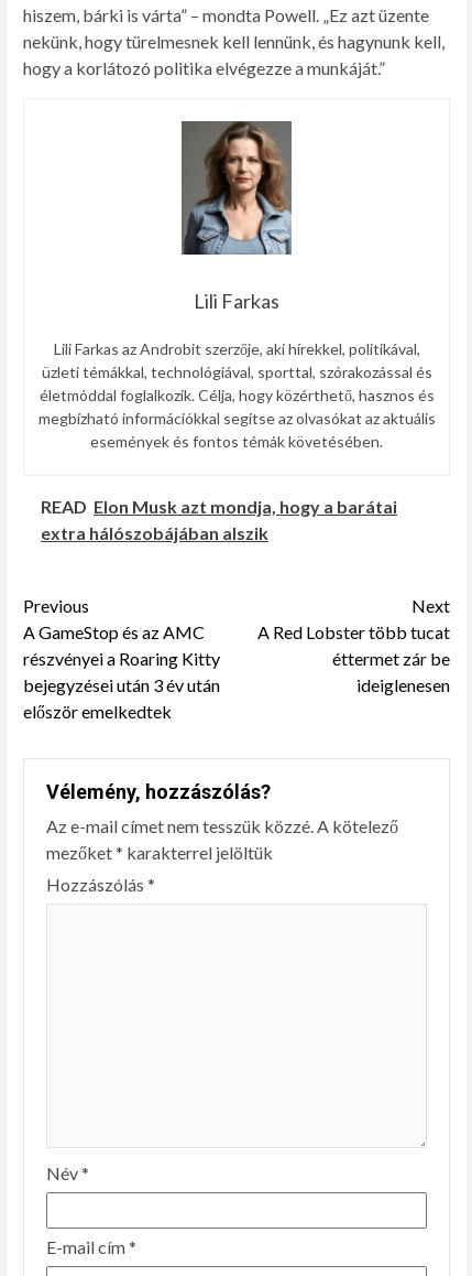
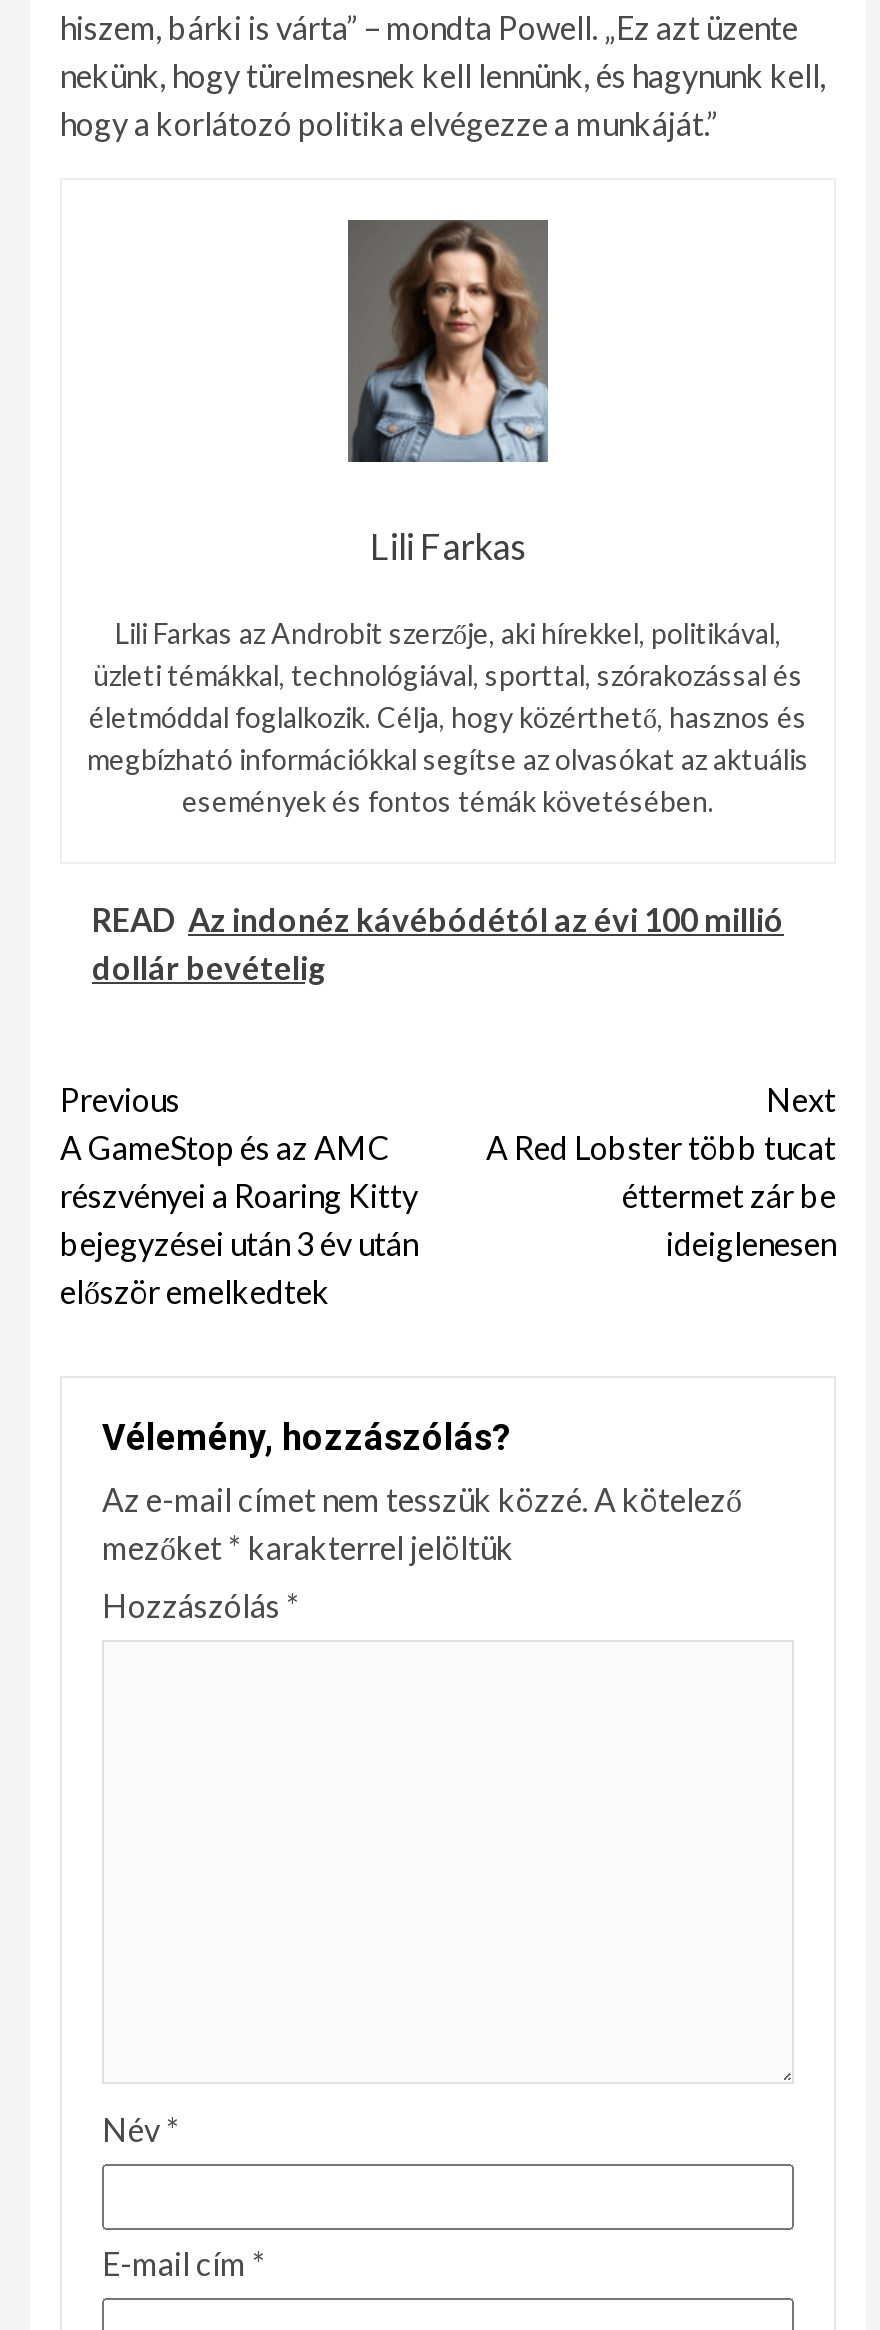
[41,496,397,543] READ Elon Musk azt mondja, hogy a barátai | extra hálószobájában alszik -> [92,900,784,986] READ Az indonéz kávébódétól az évi 100 millió | dollár bevételig

